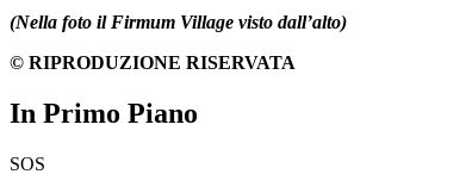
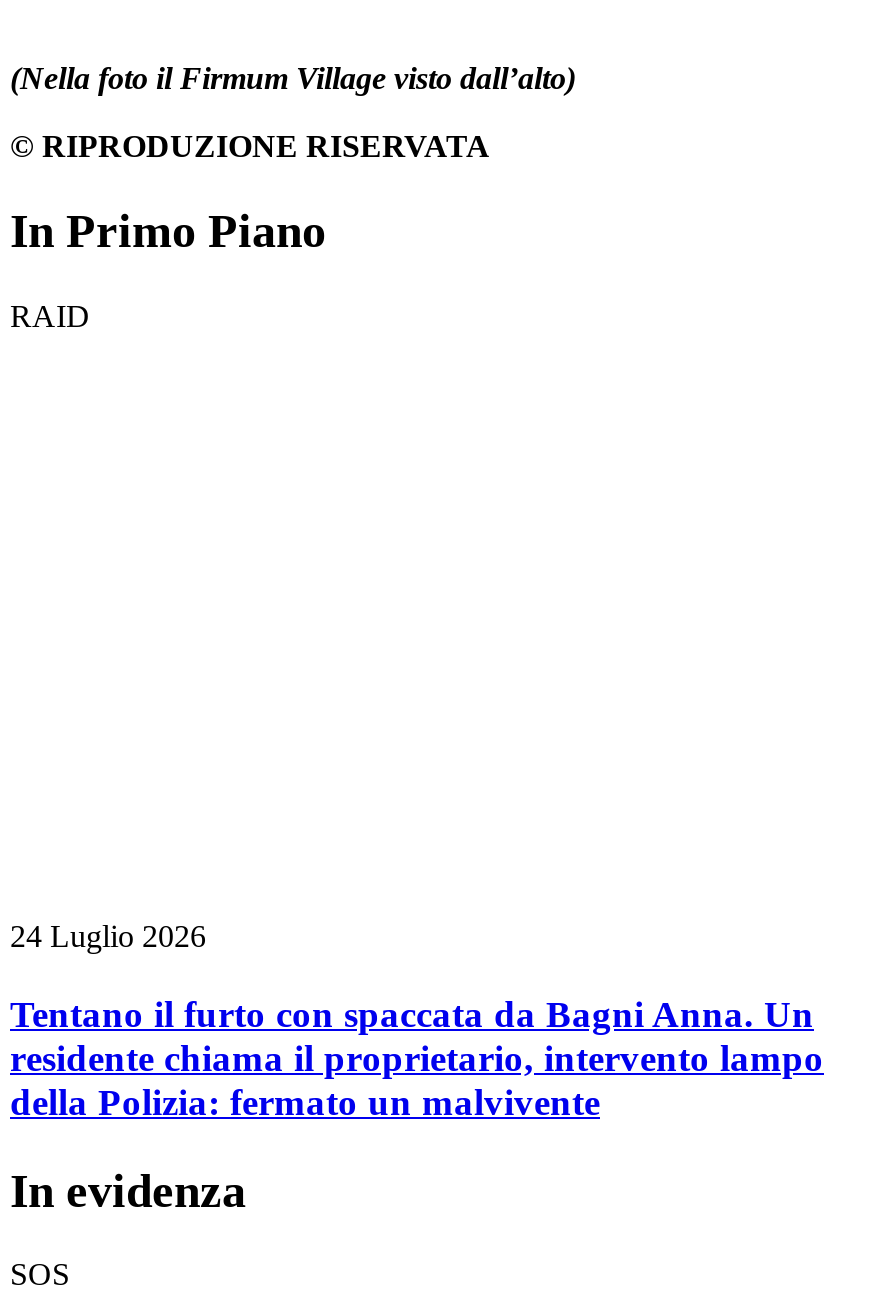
none -> [10,298,90,332] RAID
none -> [10,919,824,1216] 24 Luglio 2026 | Tentano il furto con spaccata da Bagni Anna. Un | residente chiama il proprietario, intervento lampo | della Polizia: fermato un malvivente | In evidenza

